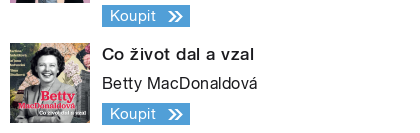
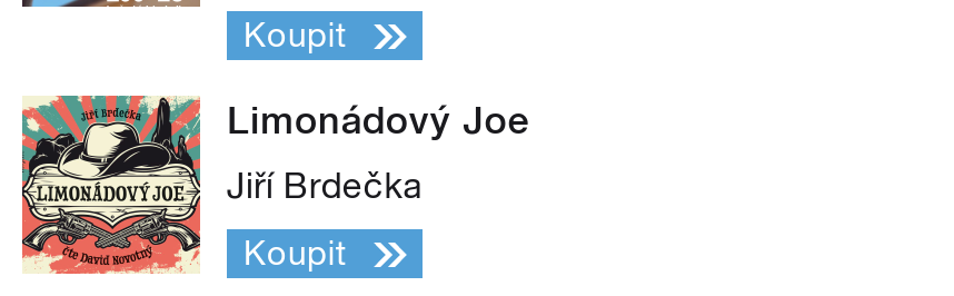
[9,42,254,124] [image] | Co život dal a vzal -> [20,93,531,276] [image] | Limonádový Joe
[102,74,258,93] Betty MacDonaldová -> [227,165,422,207] Jiří Brdečka

